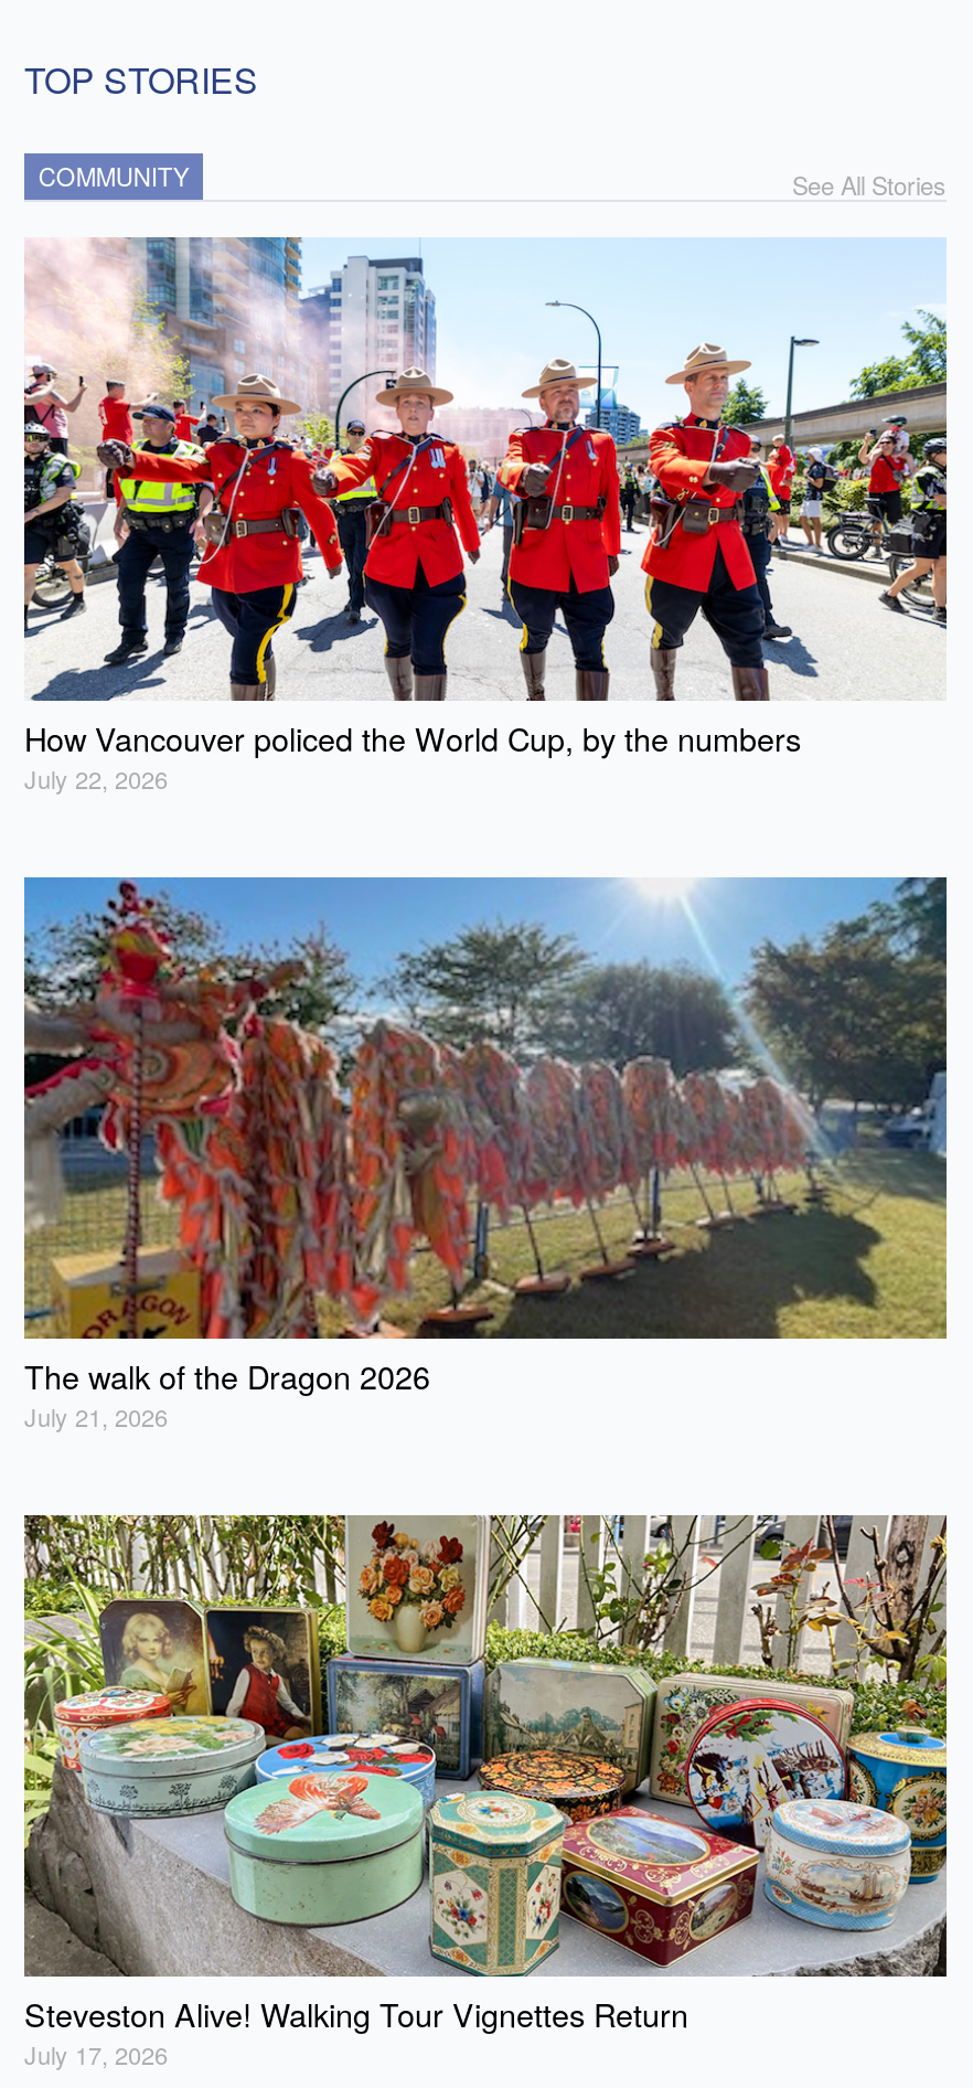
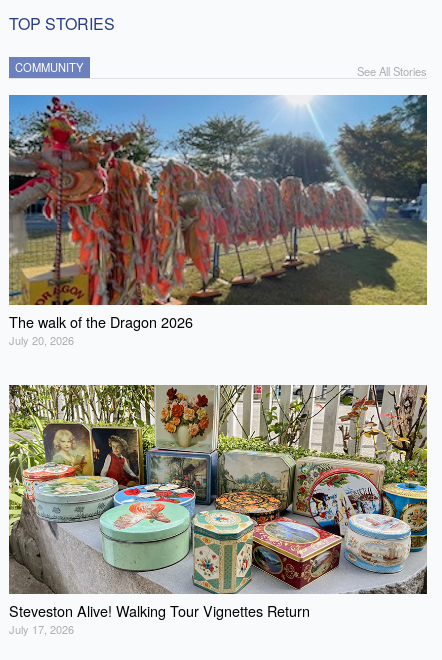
[22,237,949,795] [image] | How Vancouver policed the World Cup, by the numbers | July 22, 2026 -> none
[24,1398,168,1434] July 21, 2026 -> [9,332,74,348] July 20, 2026

